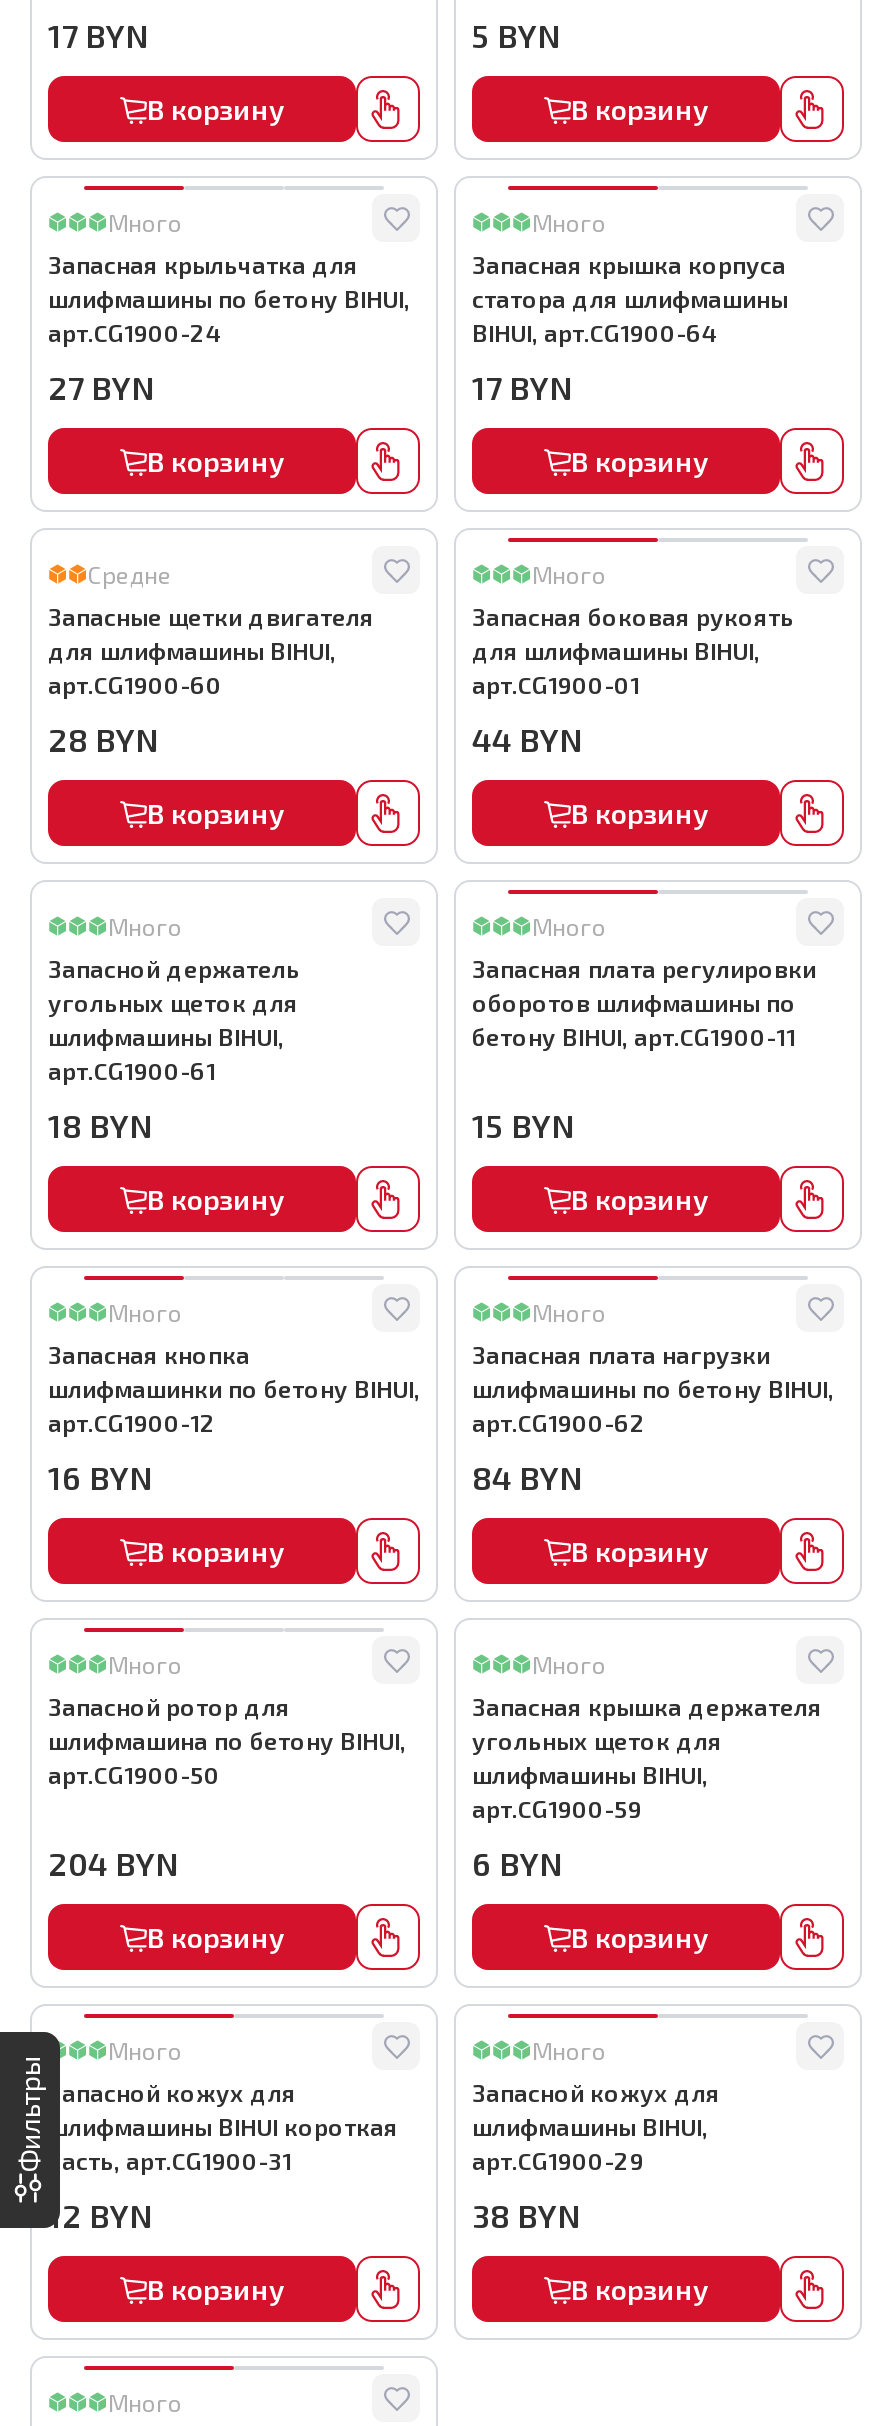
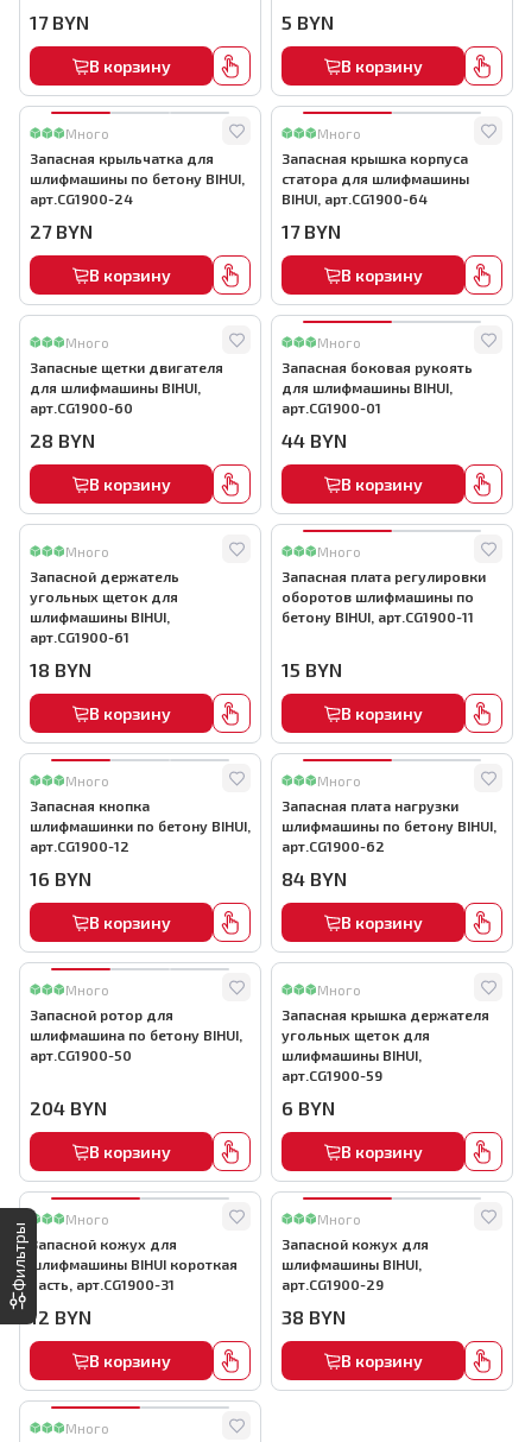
[88,560,172,588] Средне -> [65,334,109,350] Много

